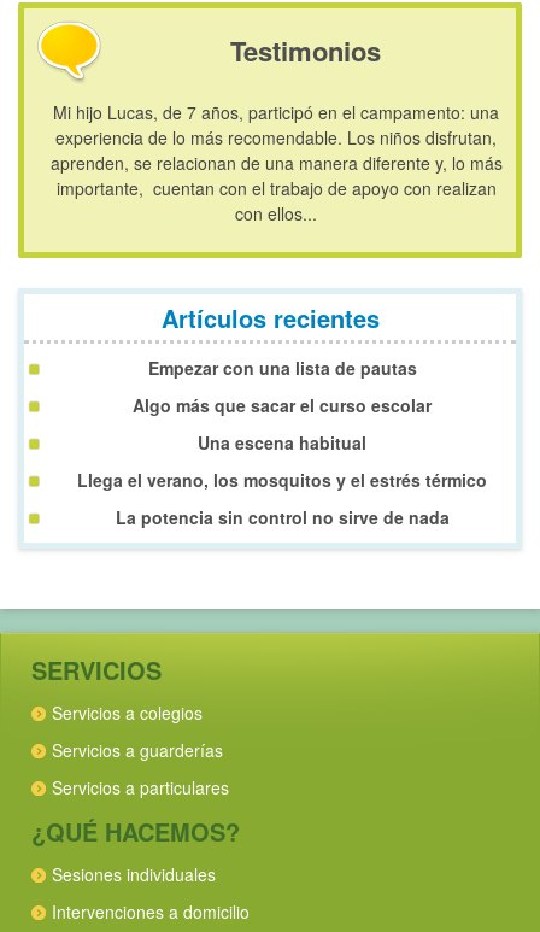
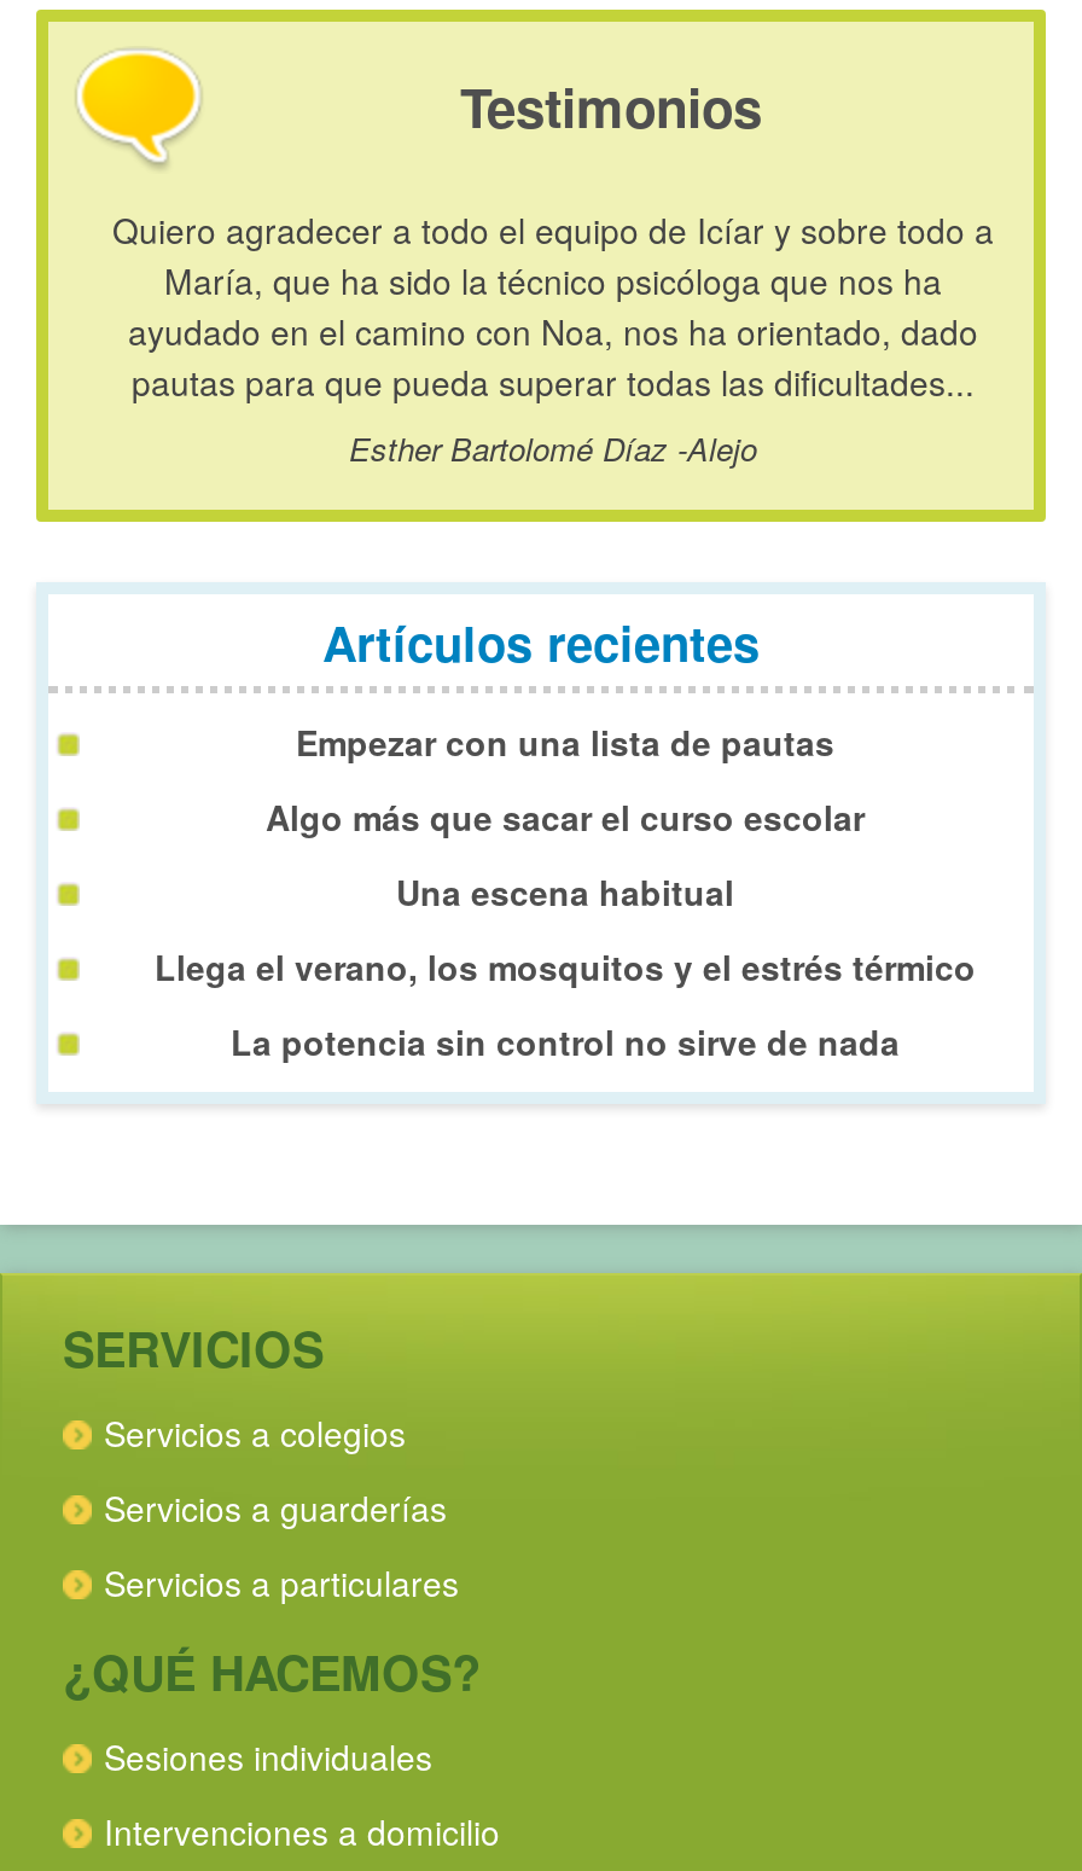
[50,100,502,225] Mi hijo Lucas, de 7 años, participó en el campamento: una | experiencia de lo más recomendable. Los niños disfrutan, | aprenden, se relacionan de una manera diferente y, lo más | importante, cuentan con el trabajo de apoyo con realizan | con ellos... -> [112,204,994,470] Quiero agradecer a todo el equipo de Icíar y sobre todo a | María, que ha sido la técnico psicóloga que nos ha | ayudado en el camino con Noa, nos ha orientado, dado | pautas para que pueda superar todas las dificultades... | Esther Bartolomé Díaz -Alejo

